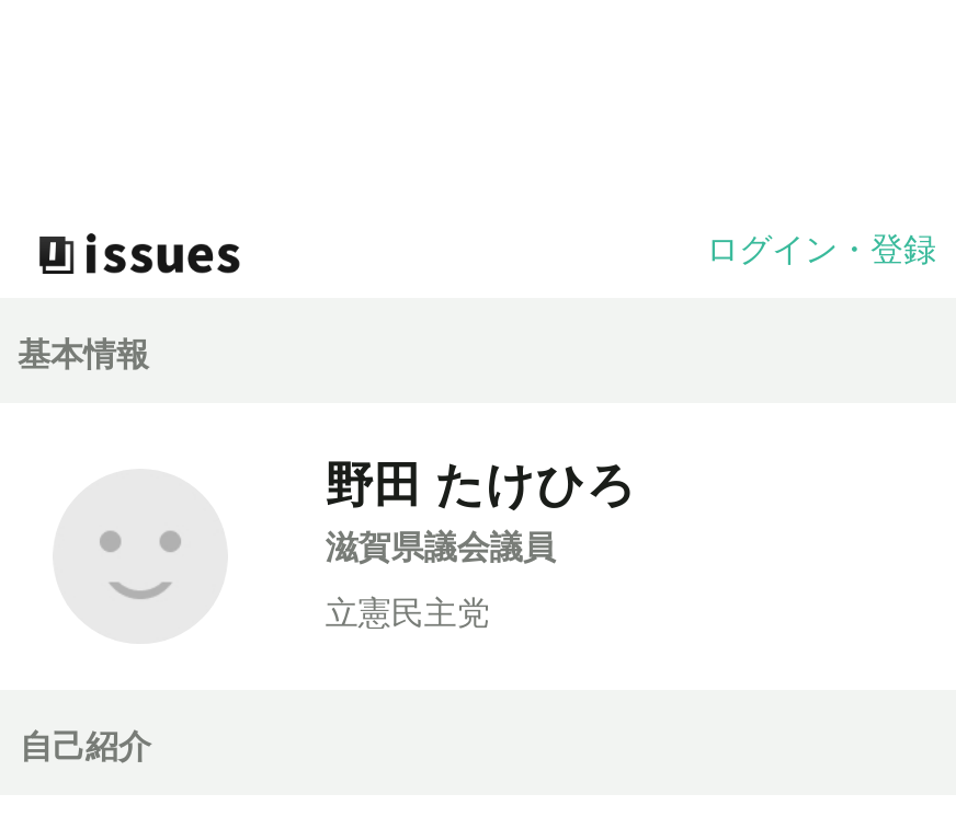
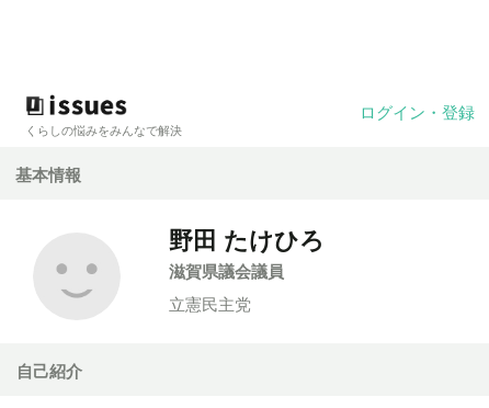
none -> [25,121,182,139] くらしの悩みをみんなで解決

